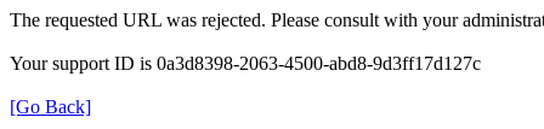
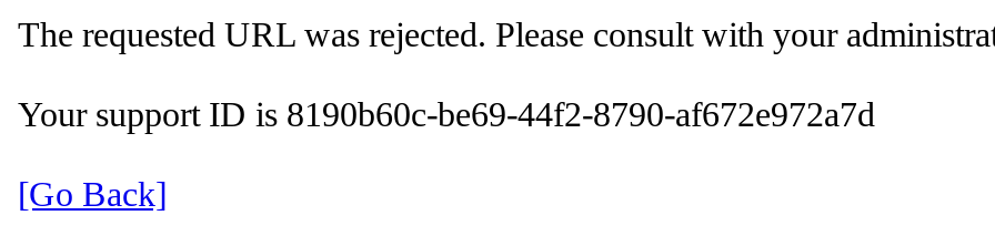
[10,53,481,74] Your support ID is 0a3d8398-2063-4500-abd8-9d3ff17d127c -> [18,95,875,133] Your support ID is 8190b60c-be69-44f2-8790-af672e972a7d

